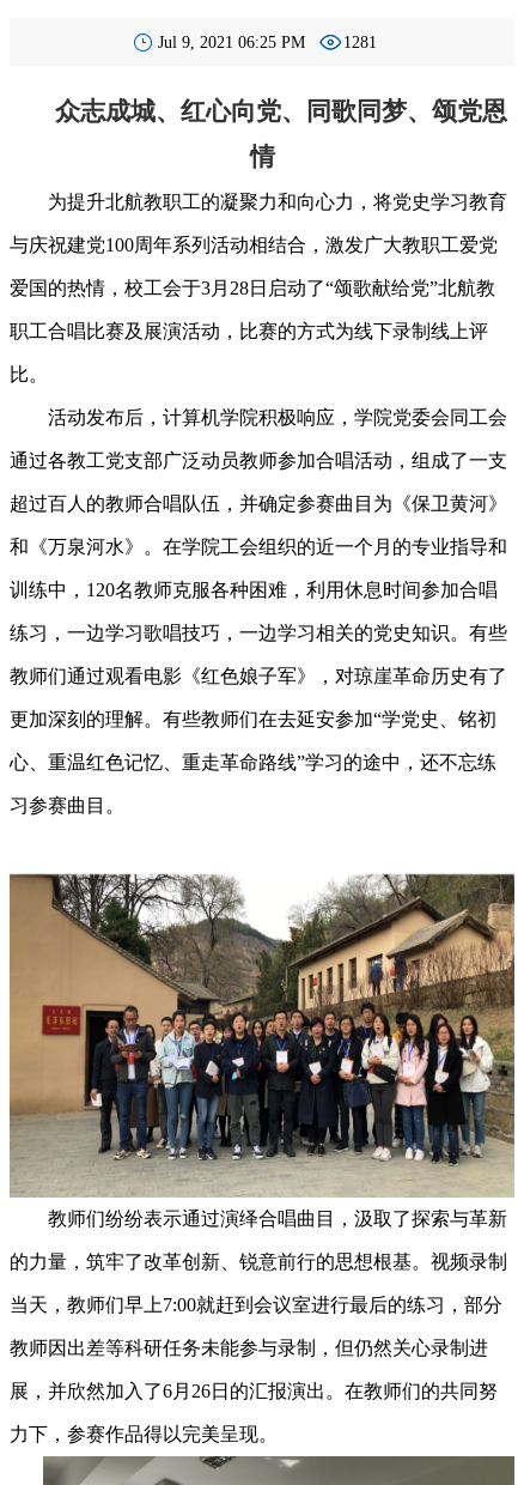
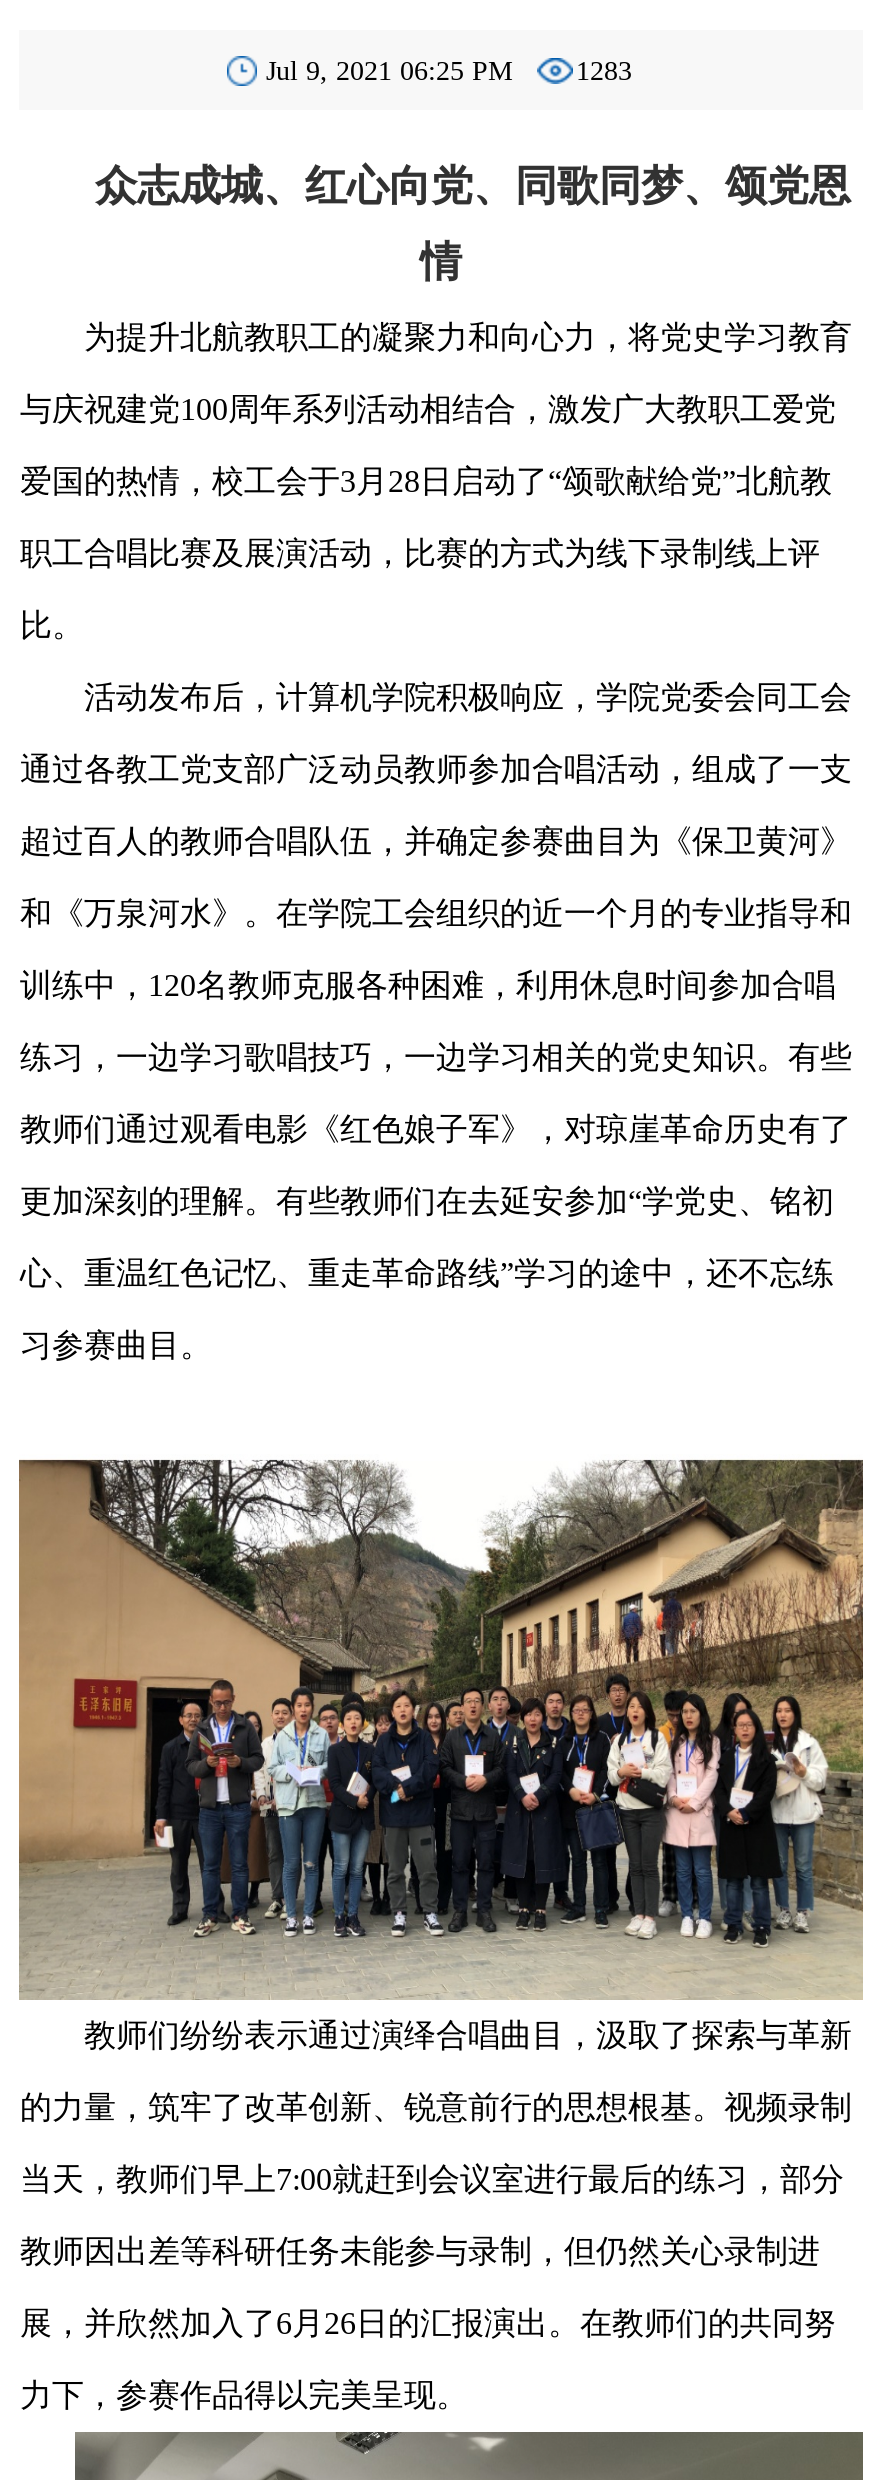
[343,34,376,52] 1281 -> [576,57,632,87] 1283

